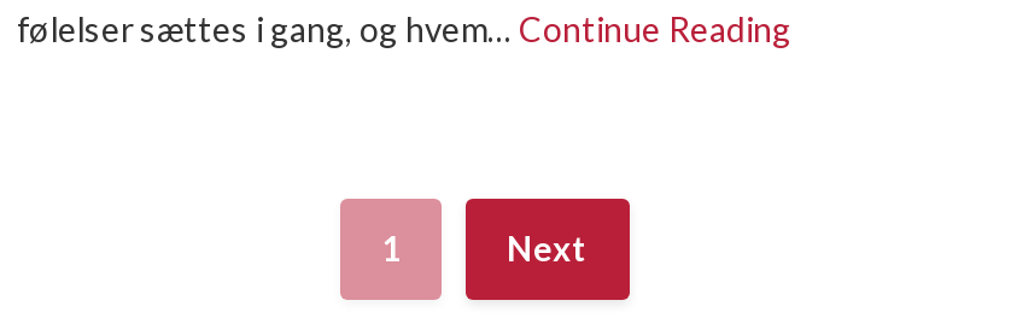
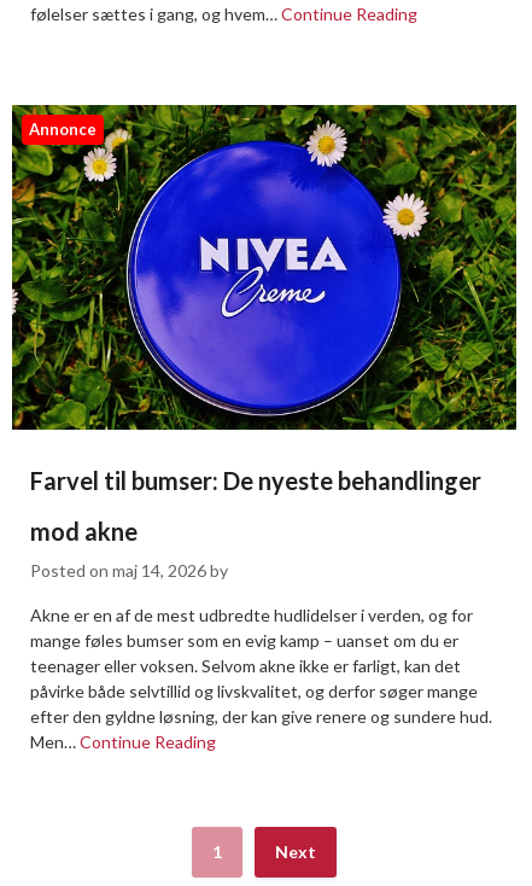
none -> [11,104,518,431] [image] | Annonce
none -> [30,465,492,751] Farvel til bumser: De nyeste behandlinger | mod akne | Posted on maj 14, 2026 by | Akne er en af de mest udbredte hudlidelser i verden, og for | mange føles bumser som en evig kamp – uanset om du er | teenager eller voksen. Selvom akne ikke er farligt, kan det | påvirke både selvtillid og livskvalitet, og derfor søger mange | efter den gyldne løsning, der kan give renere og sundere hud. | Men… Continue Reading

